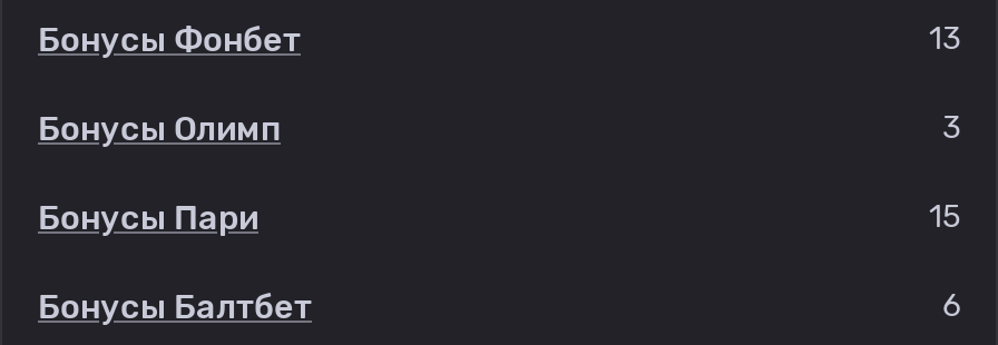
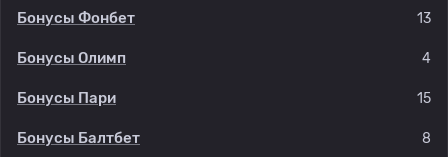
[942,110,960,148] 3 -> [422,50,431,67] 4
[942,288,960,326] 6 -> [422,130,431,147] 8

